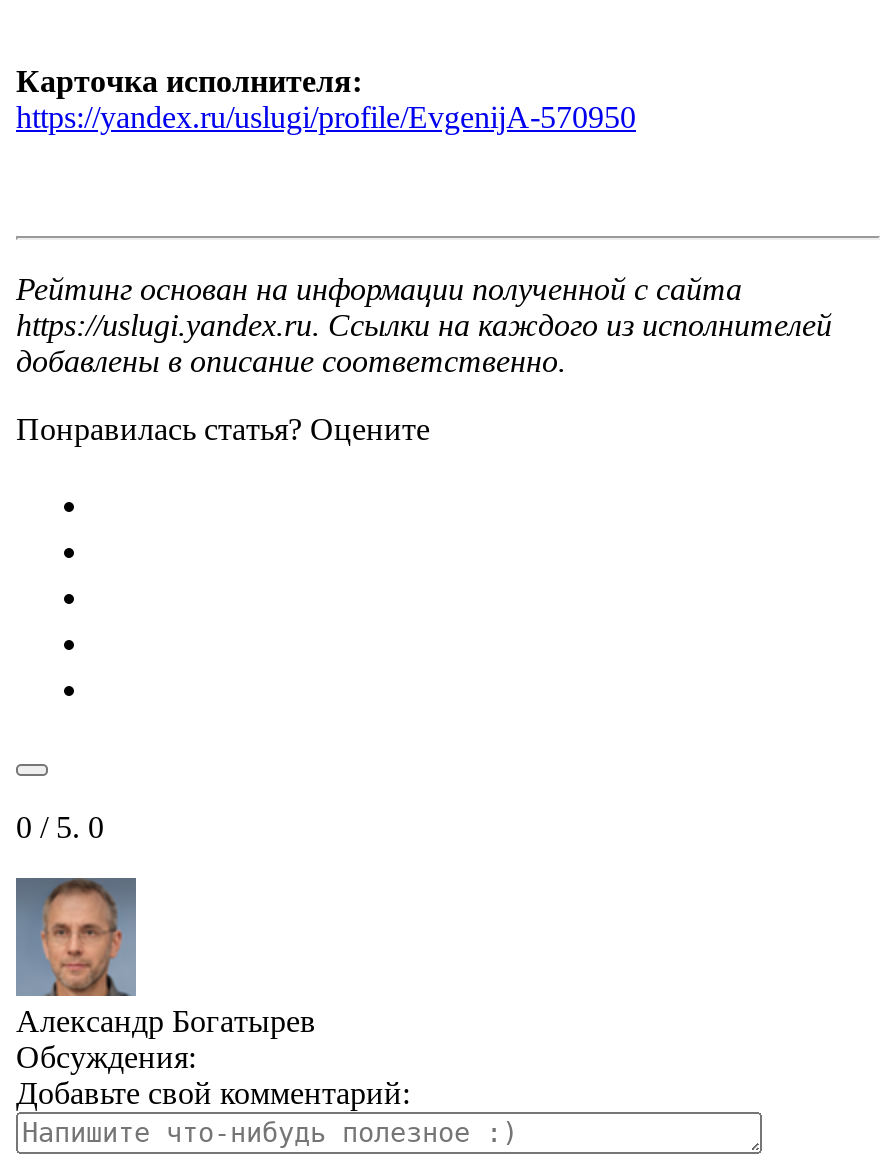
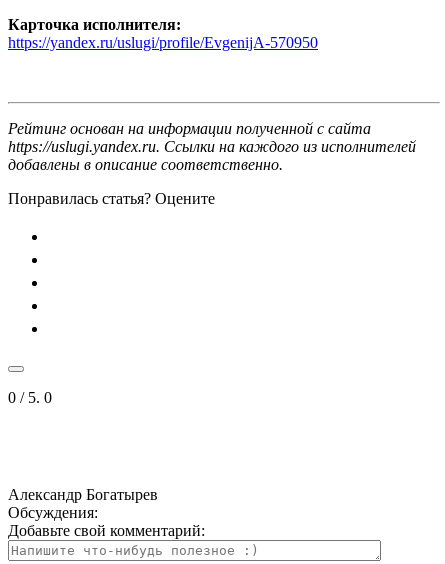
[14,876,138,998] [image] -> none

